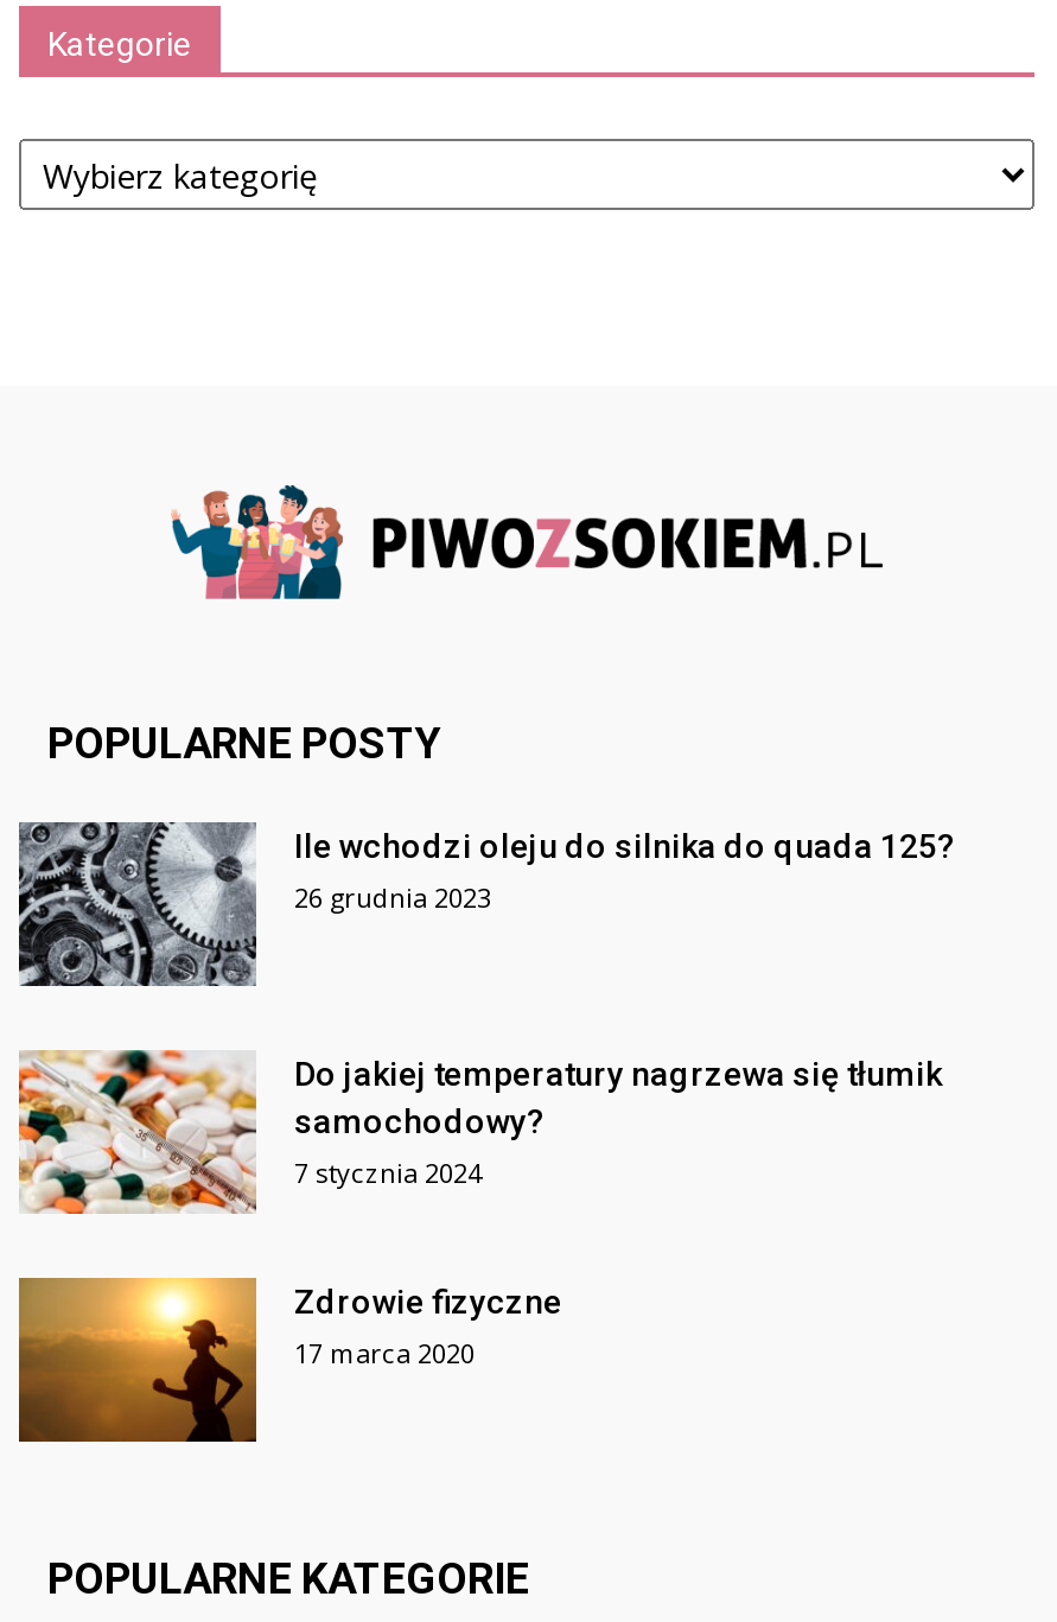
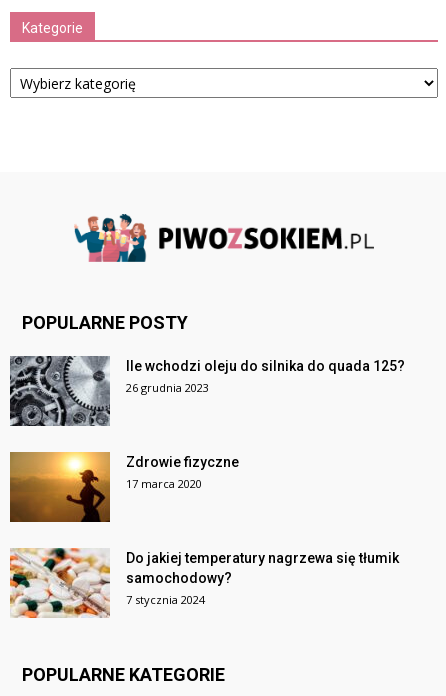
moved [14,1045,942,1219] -> [8,546,399,619]: [image] | Do jakiej temperatury nagrzewa się tłumik | samochodowy? | 7 stycznia 2024
moved [17,1276,562,1444] -> [9,451,239,523]: [image] | Zdrowie fizyczne | 17 marca 2020

